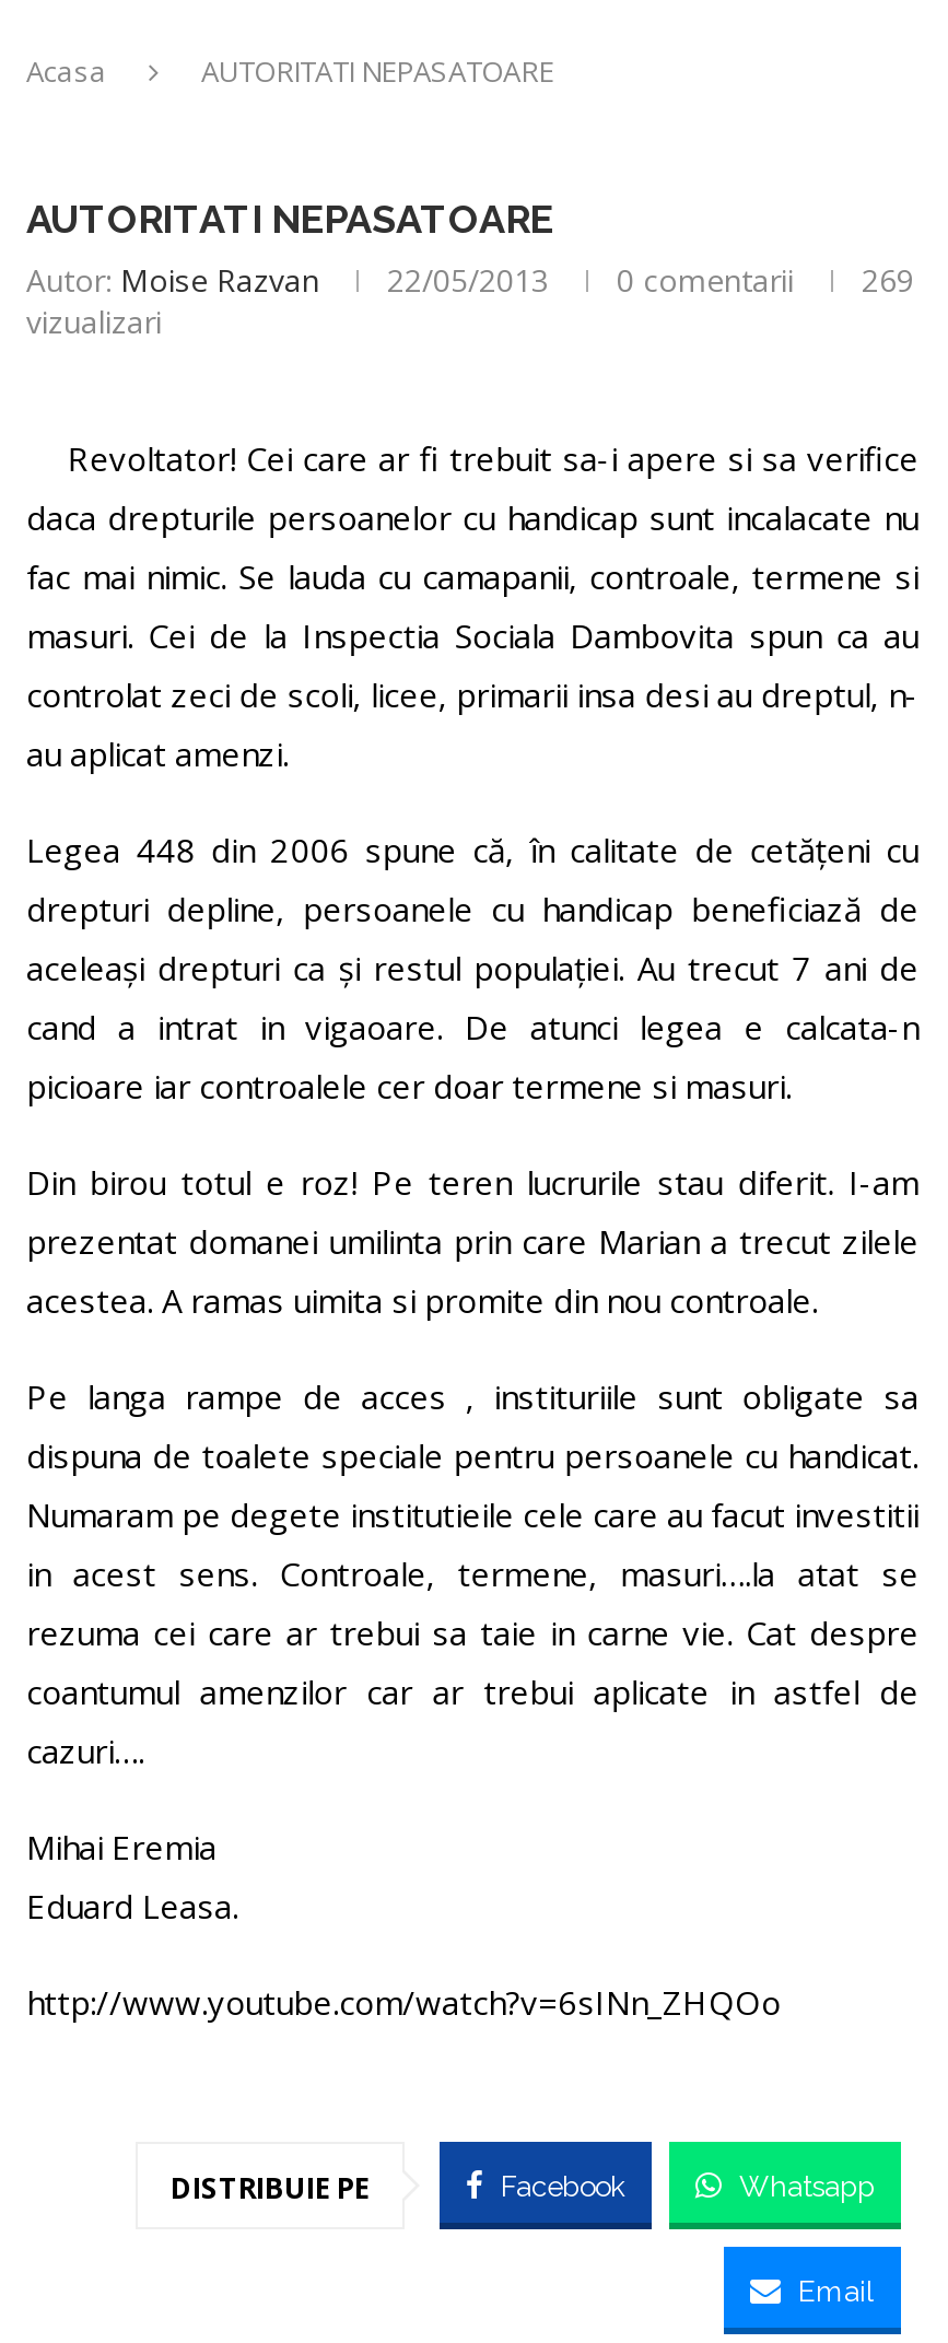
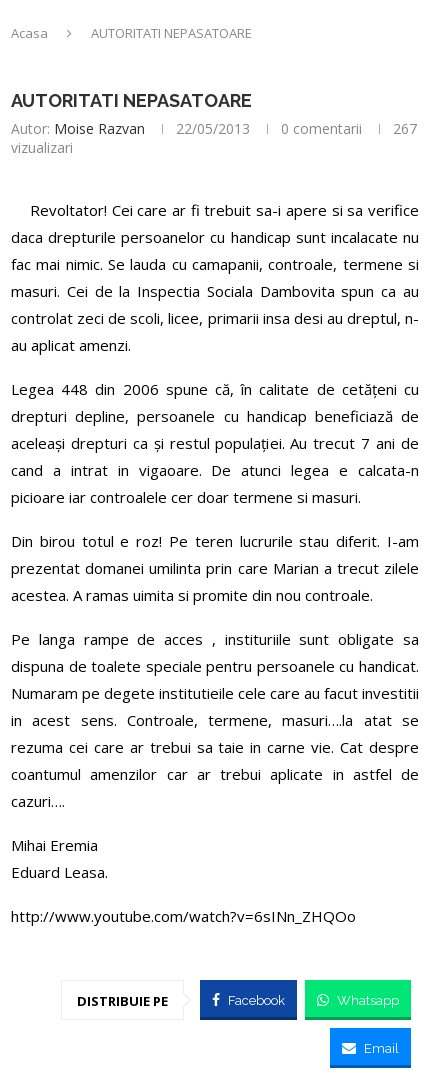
[26,259,914,301] Autor: Moise Razvan 22/05/2013 0 comentarii 269 -> [11,119,417,138] Autor: Moise Razvan 22/05/2013 0 comentarii 267

